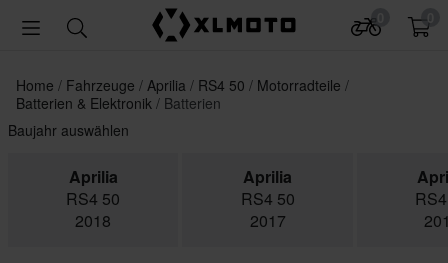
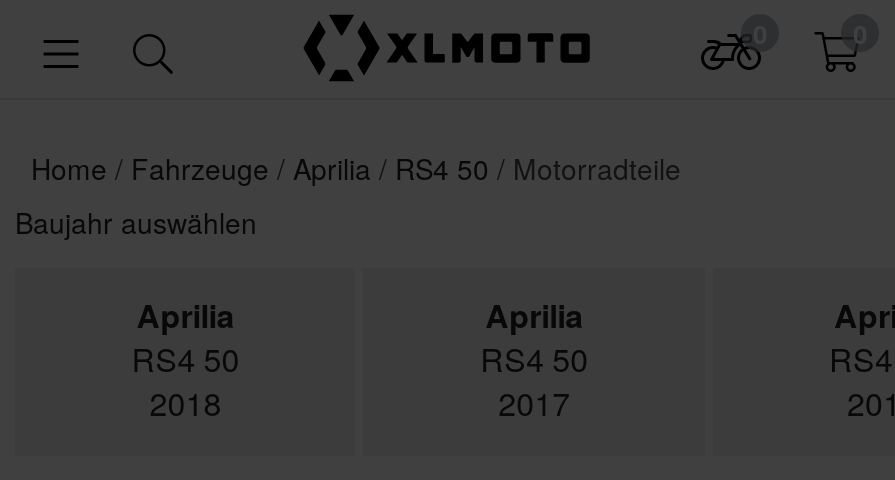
[16,93,221,113] Batterien & Elektronik Batterien -> none

